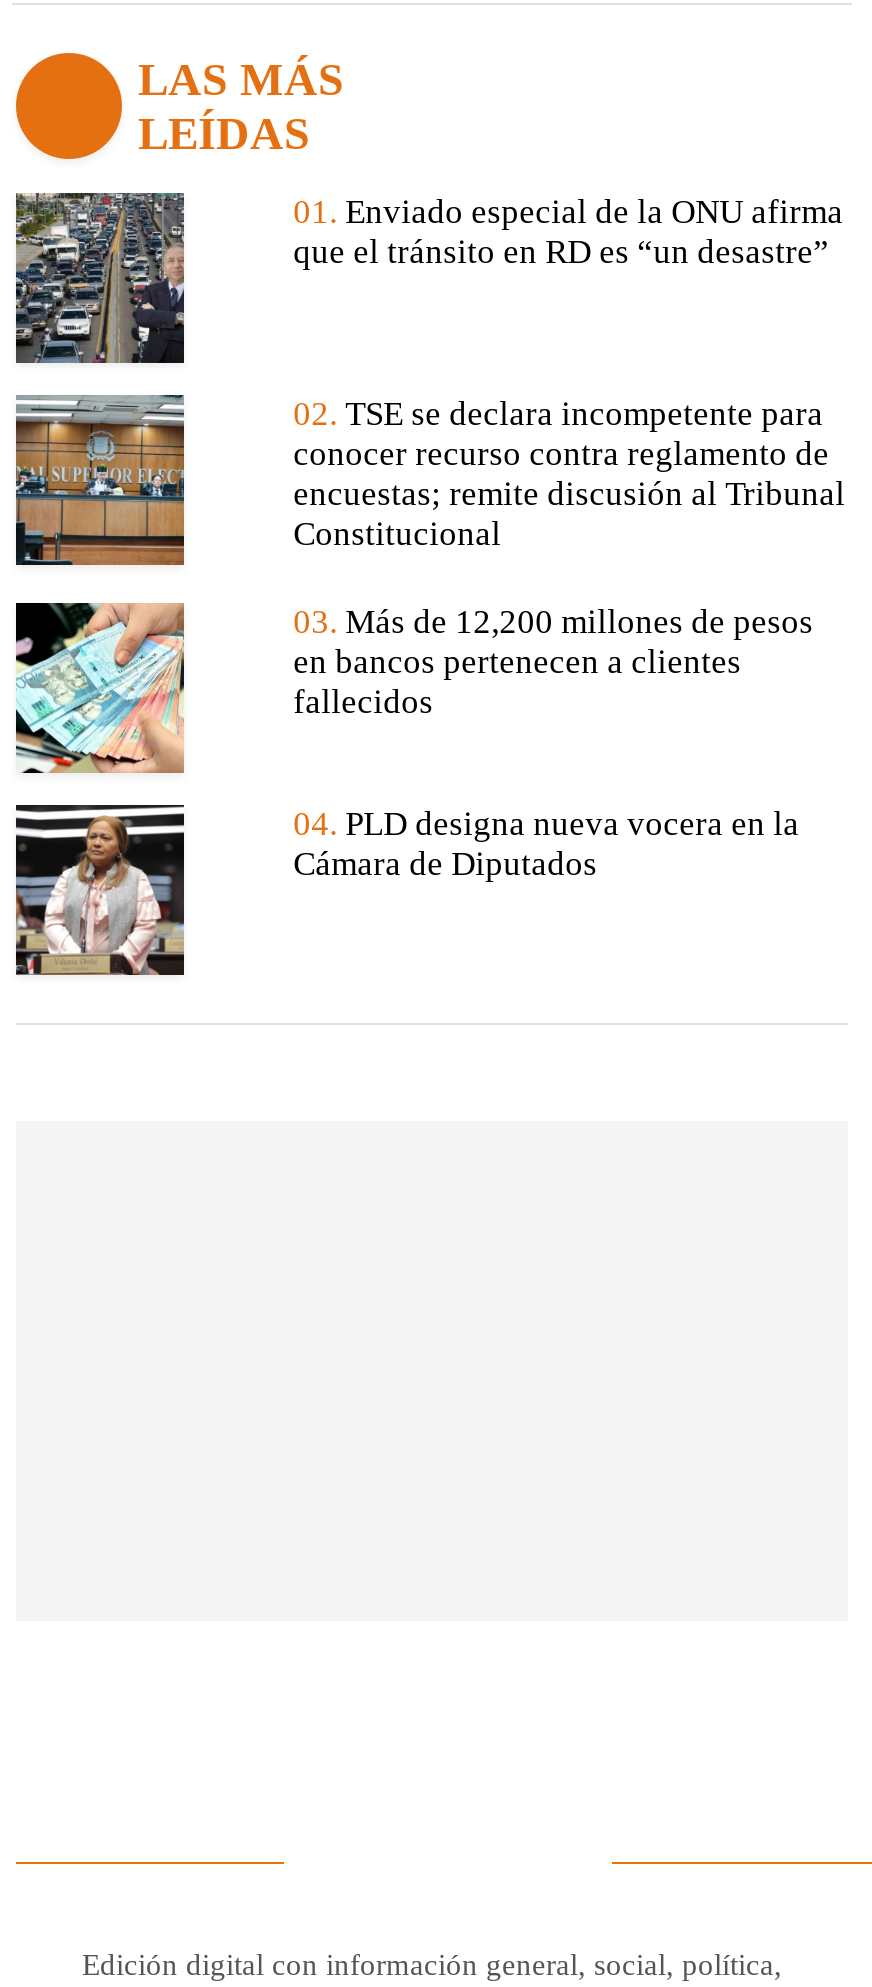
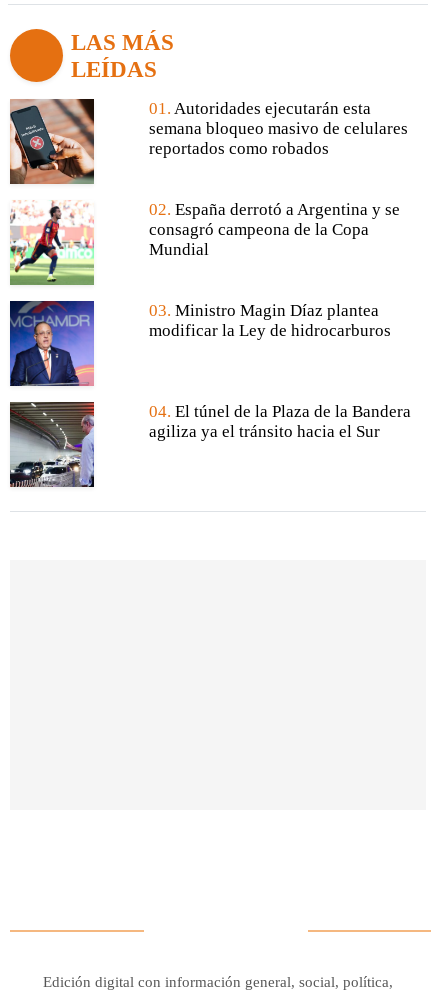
[14,191,186,365] [image] -> [9,98,95,185] [image]
[293,193,843,271] 01. Enviado especial de la ONU afirma | que el tránsito en RD es “un desastre” -> [149,99,408,158] 01. Autoridades ejecutarán esta | semana bloqueo masivo de celulares | reportados como robados
[14,393,186,567] [image] -> [9,200,95,286] [image]
[293,395,845,553] 02. TSE se declara incompetente para | conocer recurso contra reglamento de | encuestas; remite discusión al Tribunal | Constitucional -> [149,200,400,259] 02. España derrotó a Argentina y se | consagró campeona de la Copa | Mundial
[14,601,186,775] [image] -> [9,300,95,387] [image]
[293,603,813,721] 03. Más de 12,200 millones de pesos | en bancos pertenecen a clientes | fallecidos -> [149,301,391,340] 03. Ministro Magin Díaz plantea | modificar la Ley de hidrocarburos
[16,805,186,975] [image] -> [9,402,95,487] [image]
[293,805,799,883] 04. PLD designa nueva vocera en la | Cámara de Diputados -> [149,402,411,441] 04. El túnel de la Plaza de la Bandera | agiliza ya el tránsito hacia el Sur

